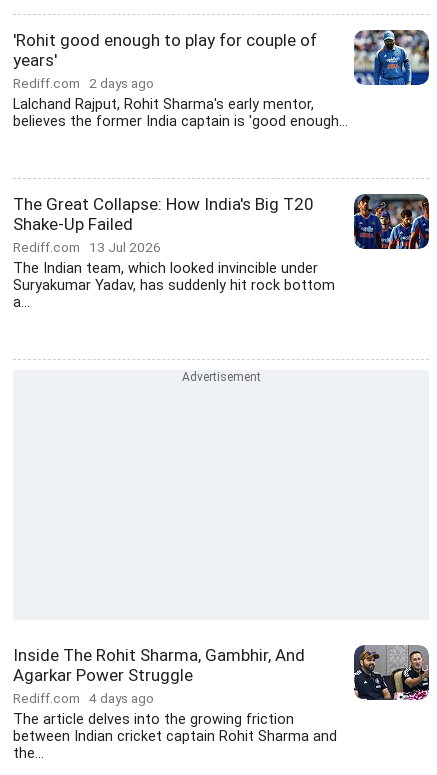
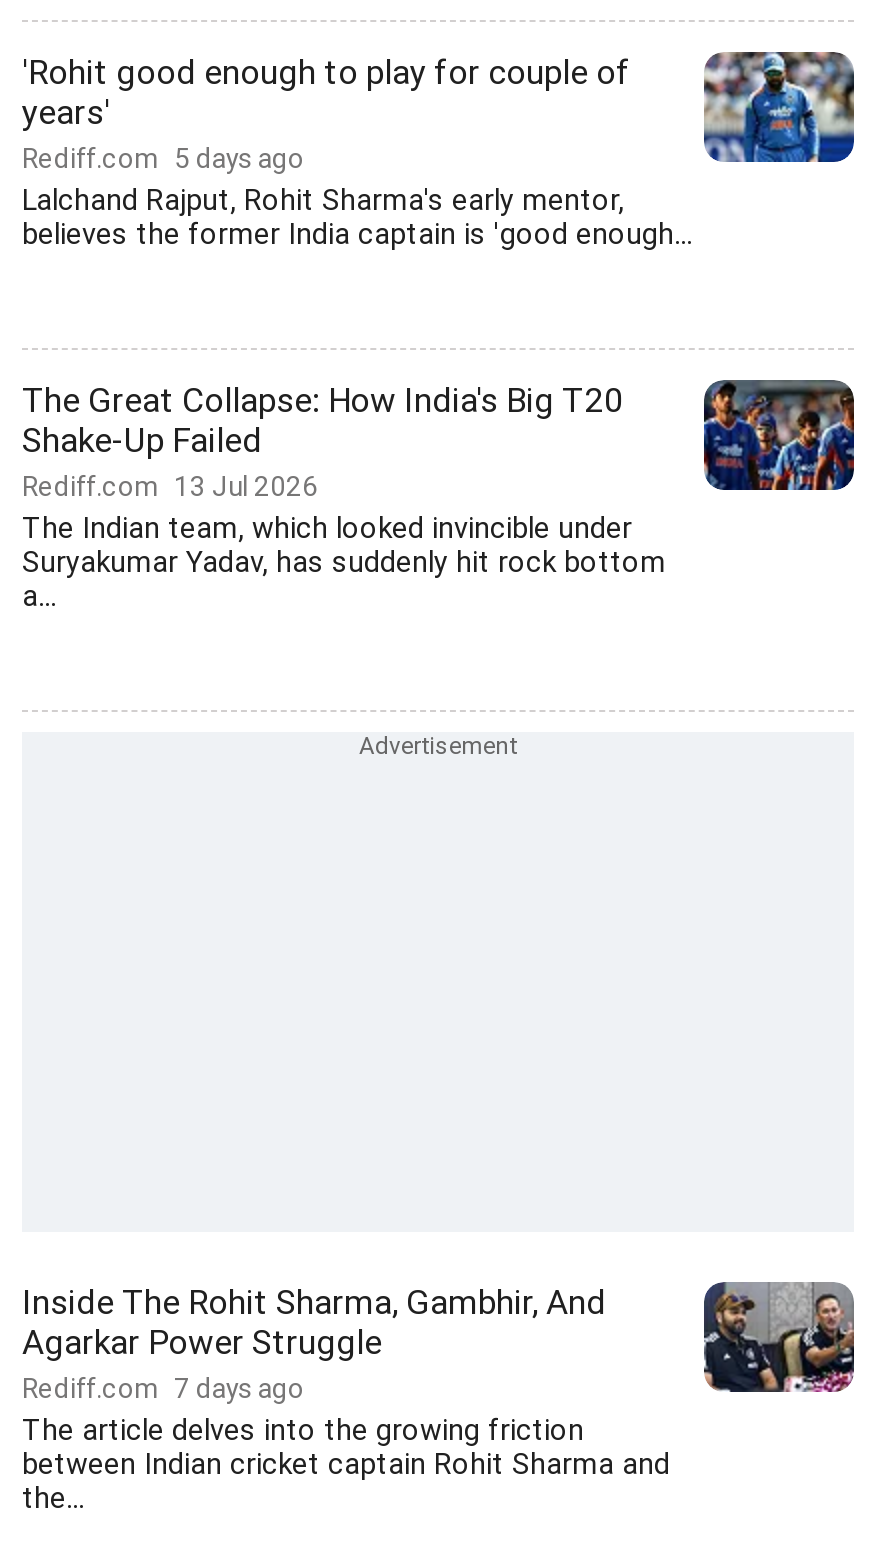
[13,75,154,91] Rediff.com 2 days ago -> [22,142,304,174] Rediff.com 5 days ago
[13,690,154,706] Rediff.com 4 days ago -> [22,1372,304,1404] Rediff.com 7 days ago

